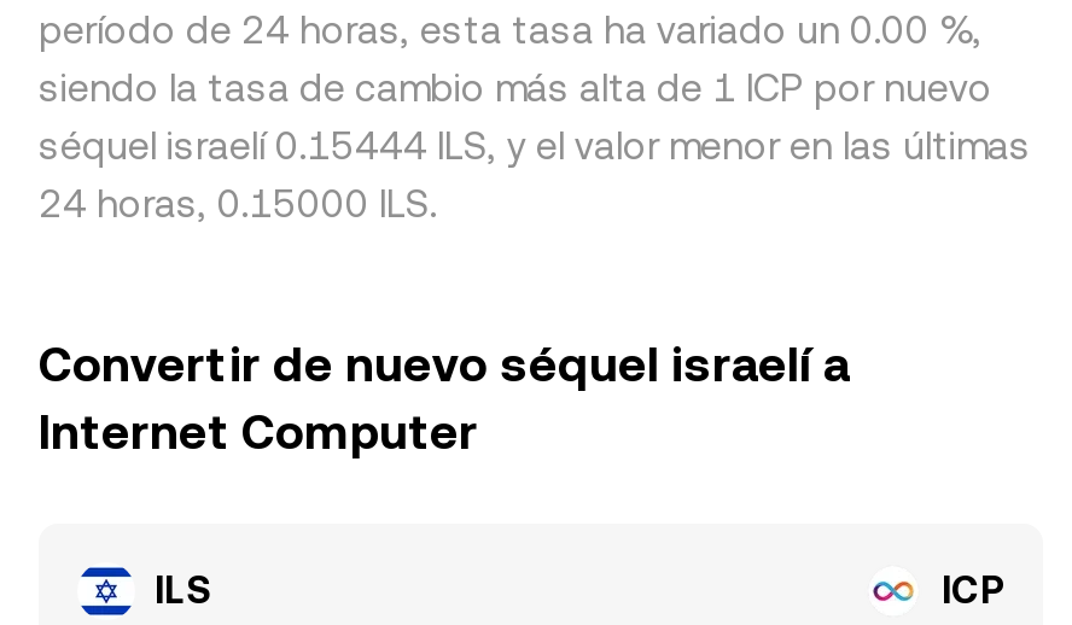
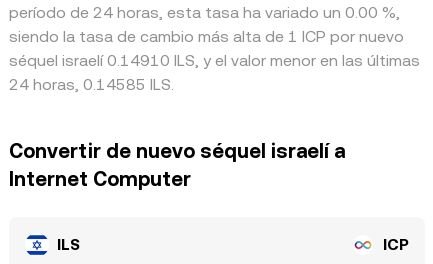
[39,123,1031,169] séquel israelí 0.15444 ILS, y el valor menor en las últimas -> [9,51,420,70] séquel israelí 0.14910 ILS, y el valor menor en las últimas
[39,181,437,227] 24 horas, 0.15000 ILS. -> [9,75,174,94] 24 horas, 0.14585 ILS.

